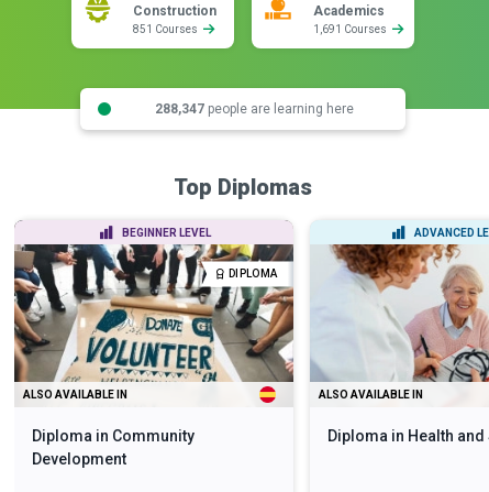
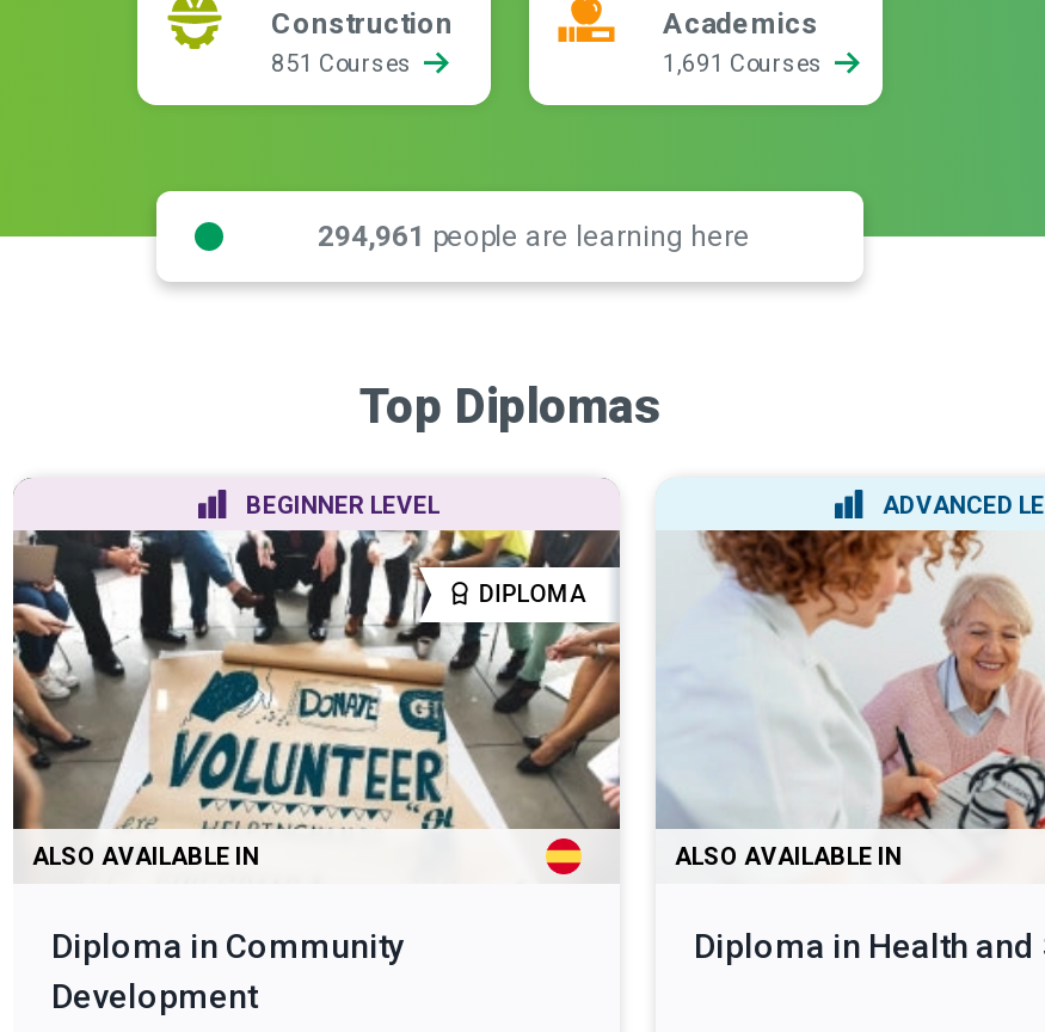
[154,101,353,116] 288,347 people are learning here -> [318,219,750,252] 294,961 people are learning here

